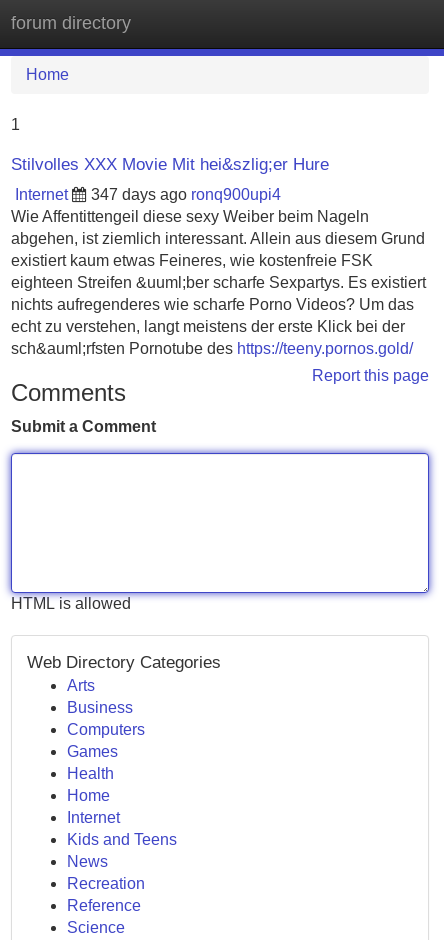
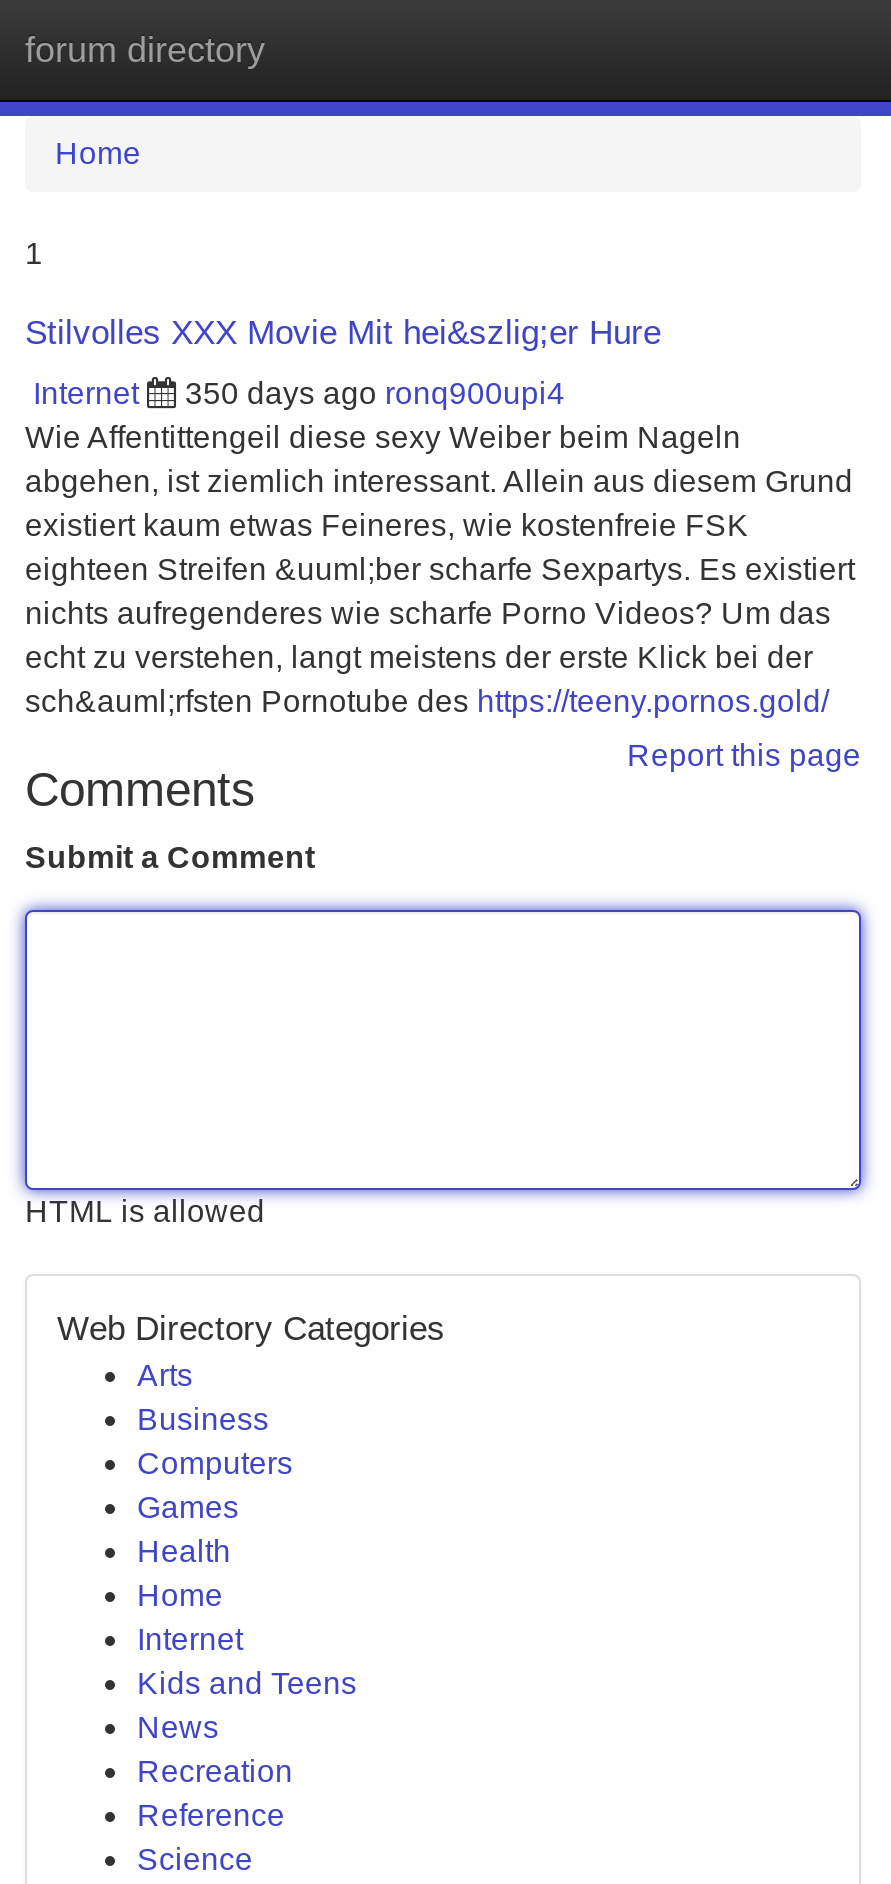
[91,186,281,203] 347 days ago ronq900upi4 -> [185,376,565,410] 350 days ago ronq900upi4

